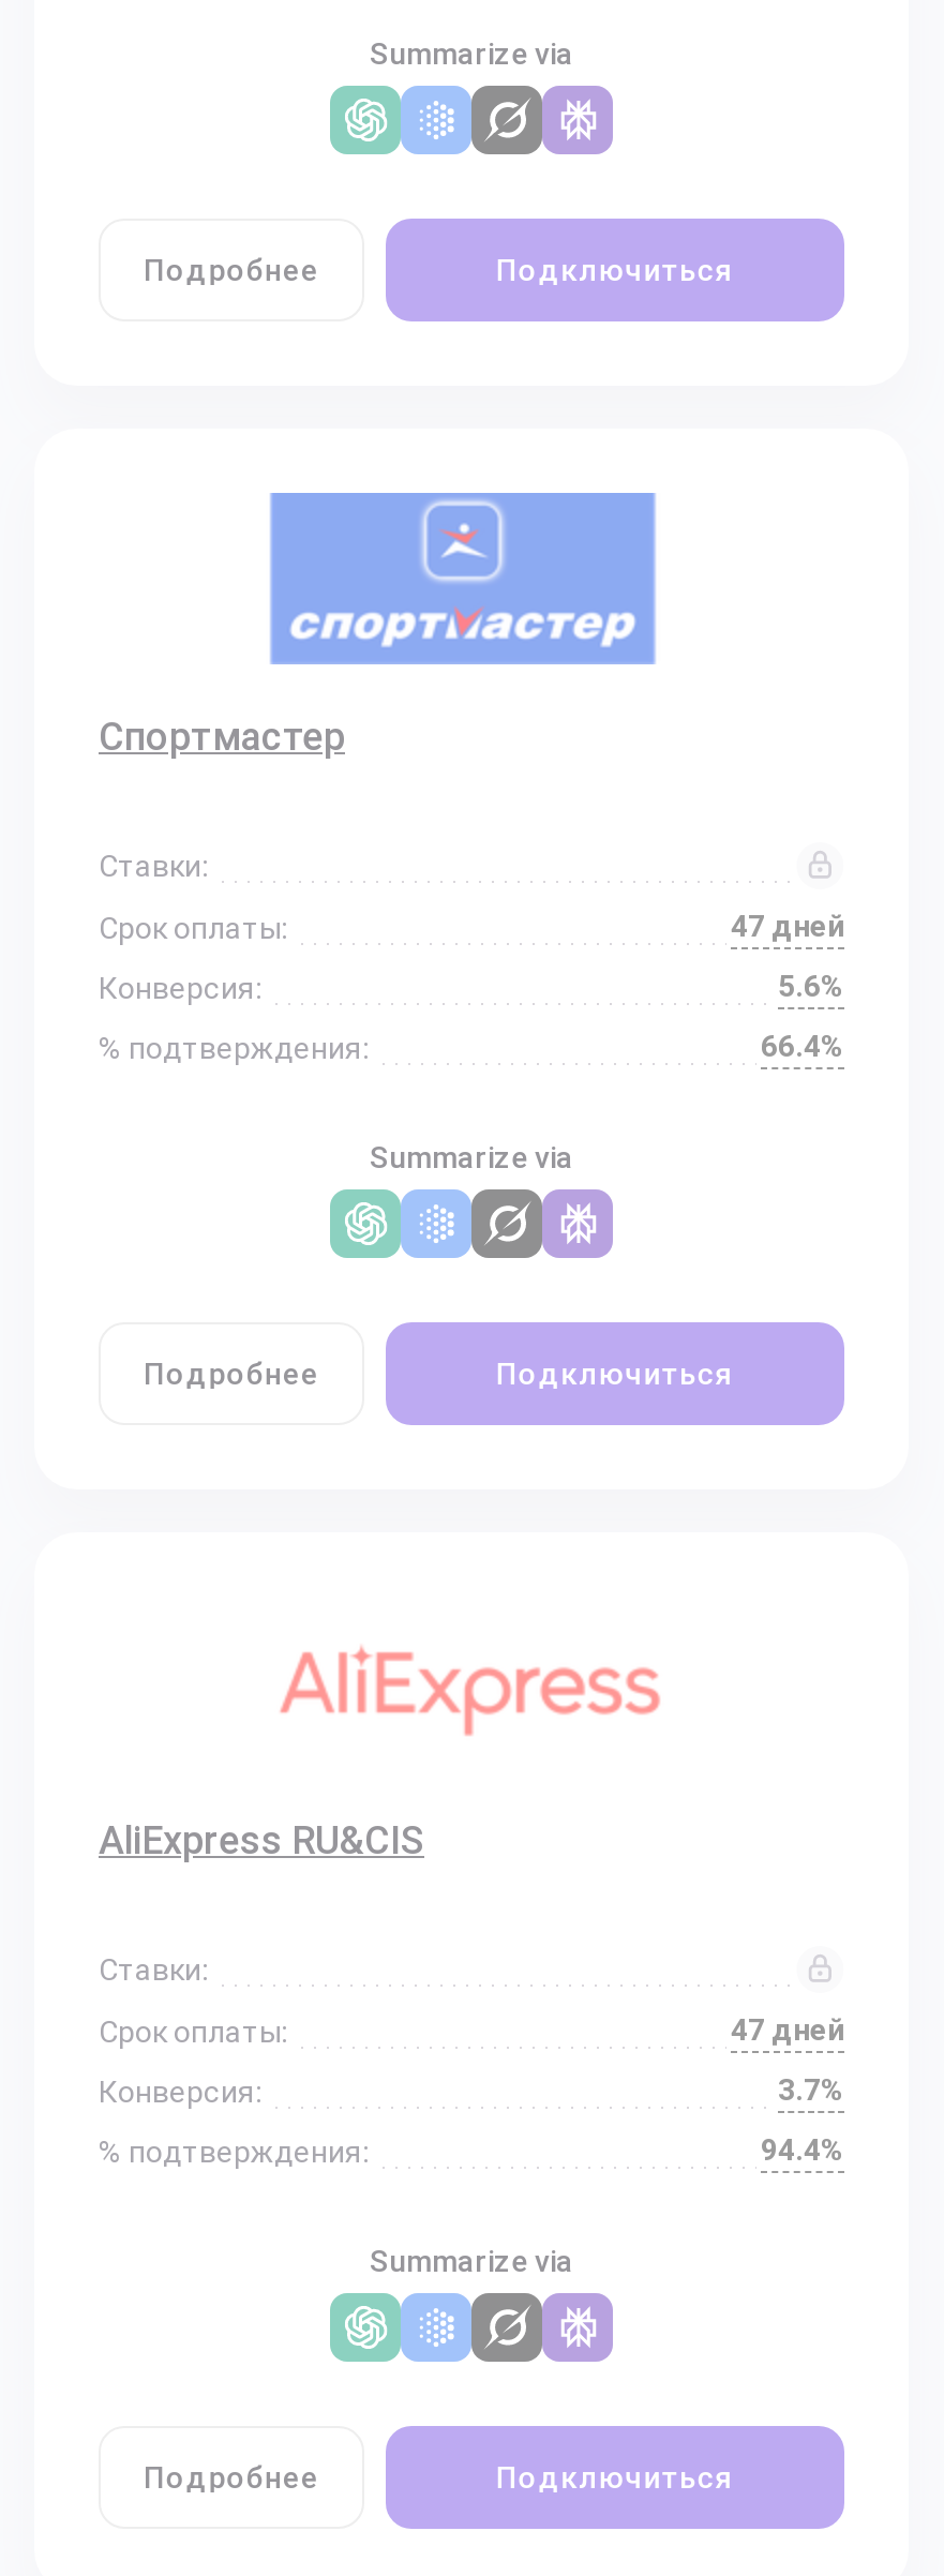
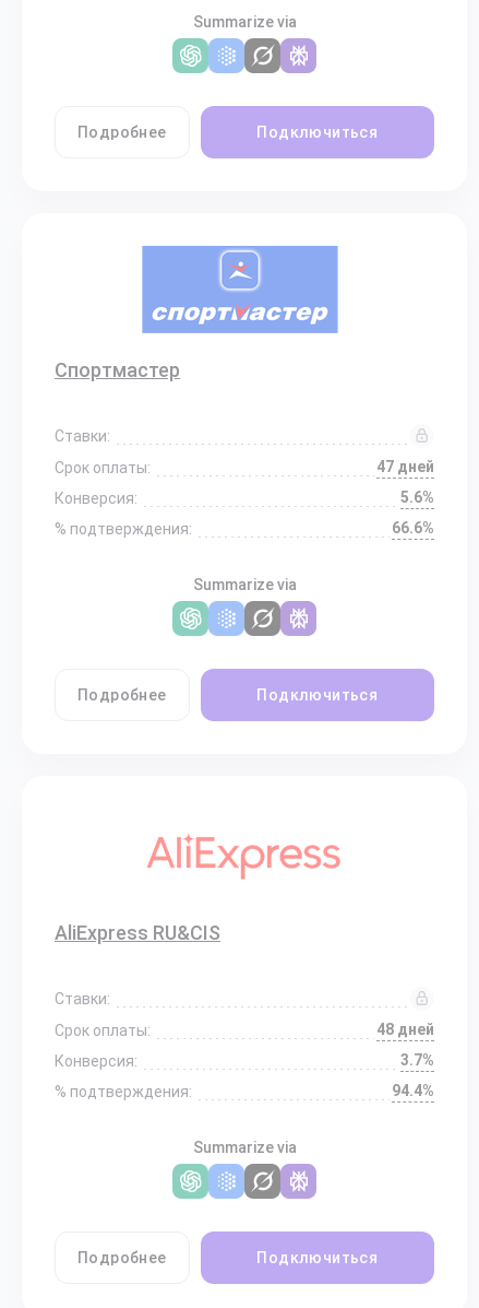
[761,1029,844,1063] 66.4% -> [392,519,434,537] 66.6%
[731,2012,844,2047] 47 дней -> [376,1021,434,1038] 48 дней

